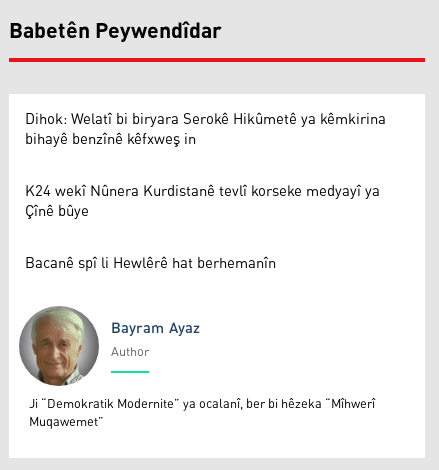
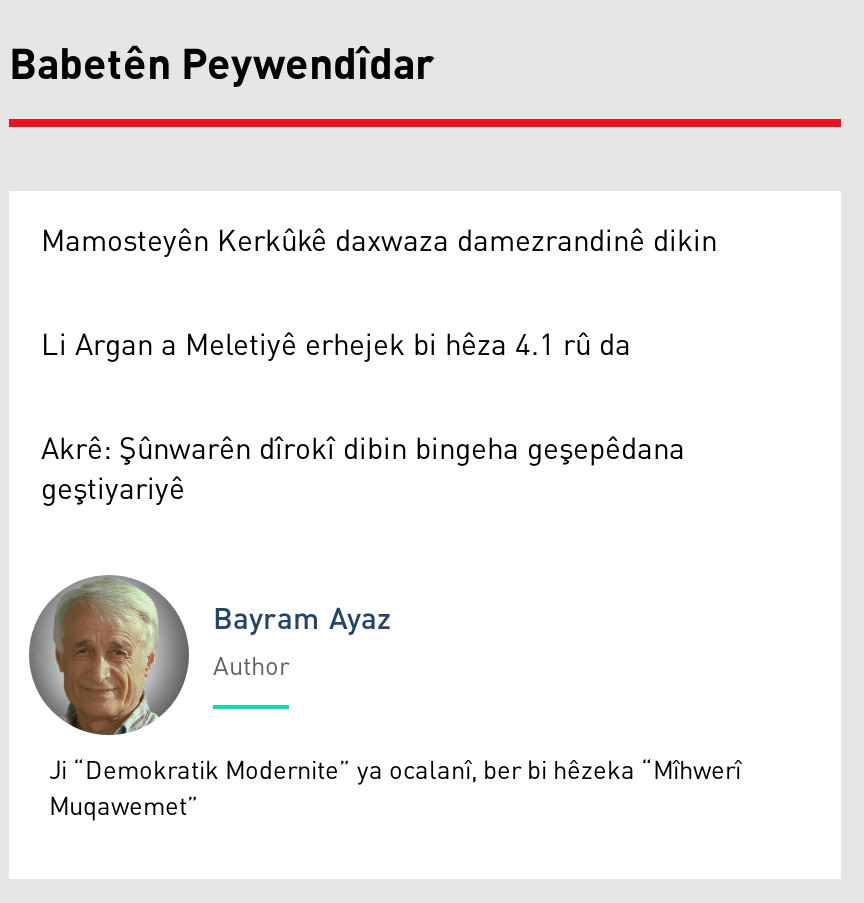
[25,105,386,154] Dihok: Welatî bi biryara Serokê Hikûmetê ya kêmkirina | bihayê benzînê kêfxweş in -> [41,212,717,270] Mamosteyên Kerkûkê daxwaza damezrandinê dikin
[25,177,380,226] K24 wekî Nûnera Kurdistanê tevlî korseke medyayî ya | Çînê bûye -> [41,316,631,374] Li Argan a Meletiyê erhejek bi hêza 4.1 rû da
[25,249,276,278] Bacanê spî li Hewlêrê hat berhemanîn -> [41,420,685,518] Akrê: Şûnwarên dîrokî dibin bingeha geşepêdana | geştiyariyê

